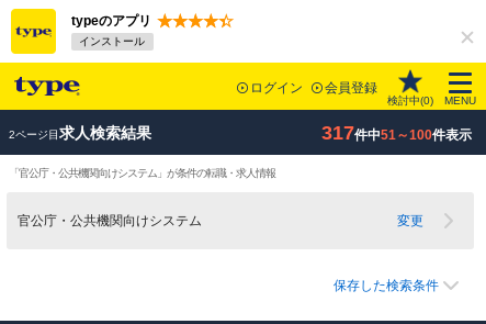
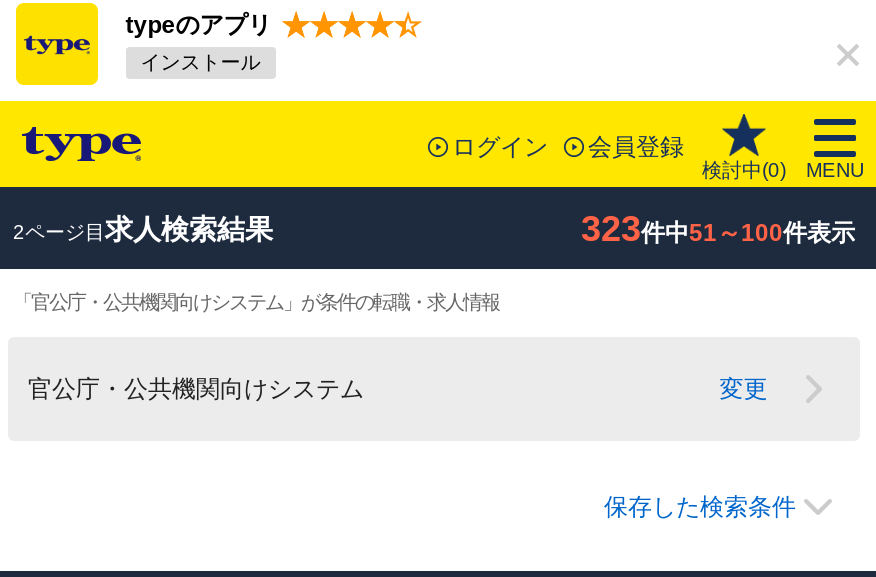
[321,122,471,144] 317件中51～100件表示 -> [581,209,855,249] 323件中51～100件表示

